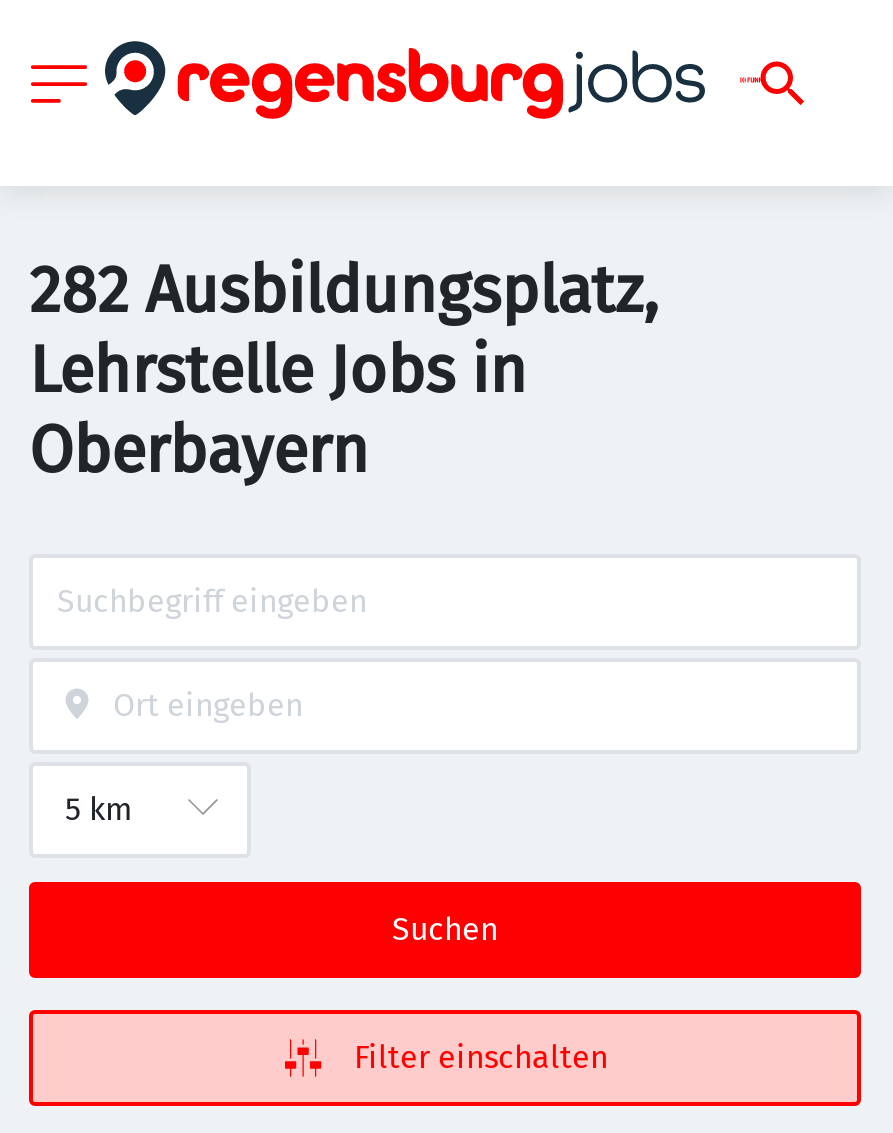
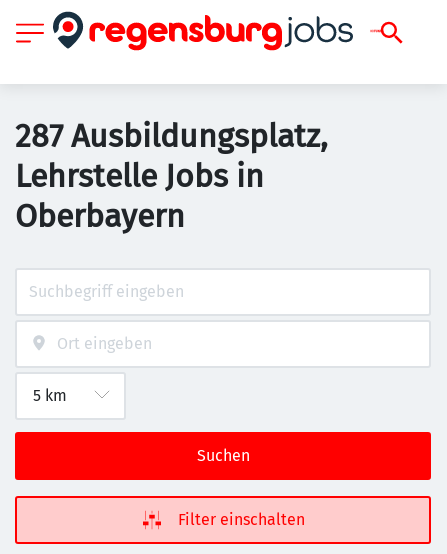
[29,252,659,328] 282 Ausbildungsplatz, -> [15,117,328,155] 287 Ausbildungsplatz,

